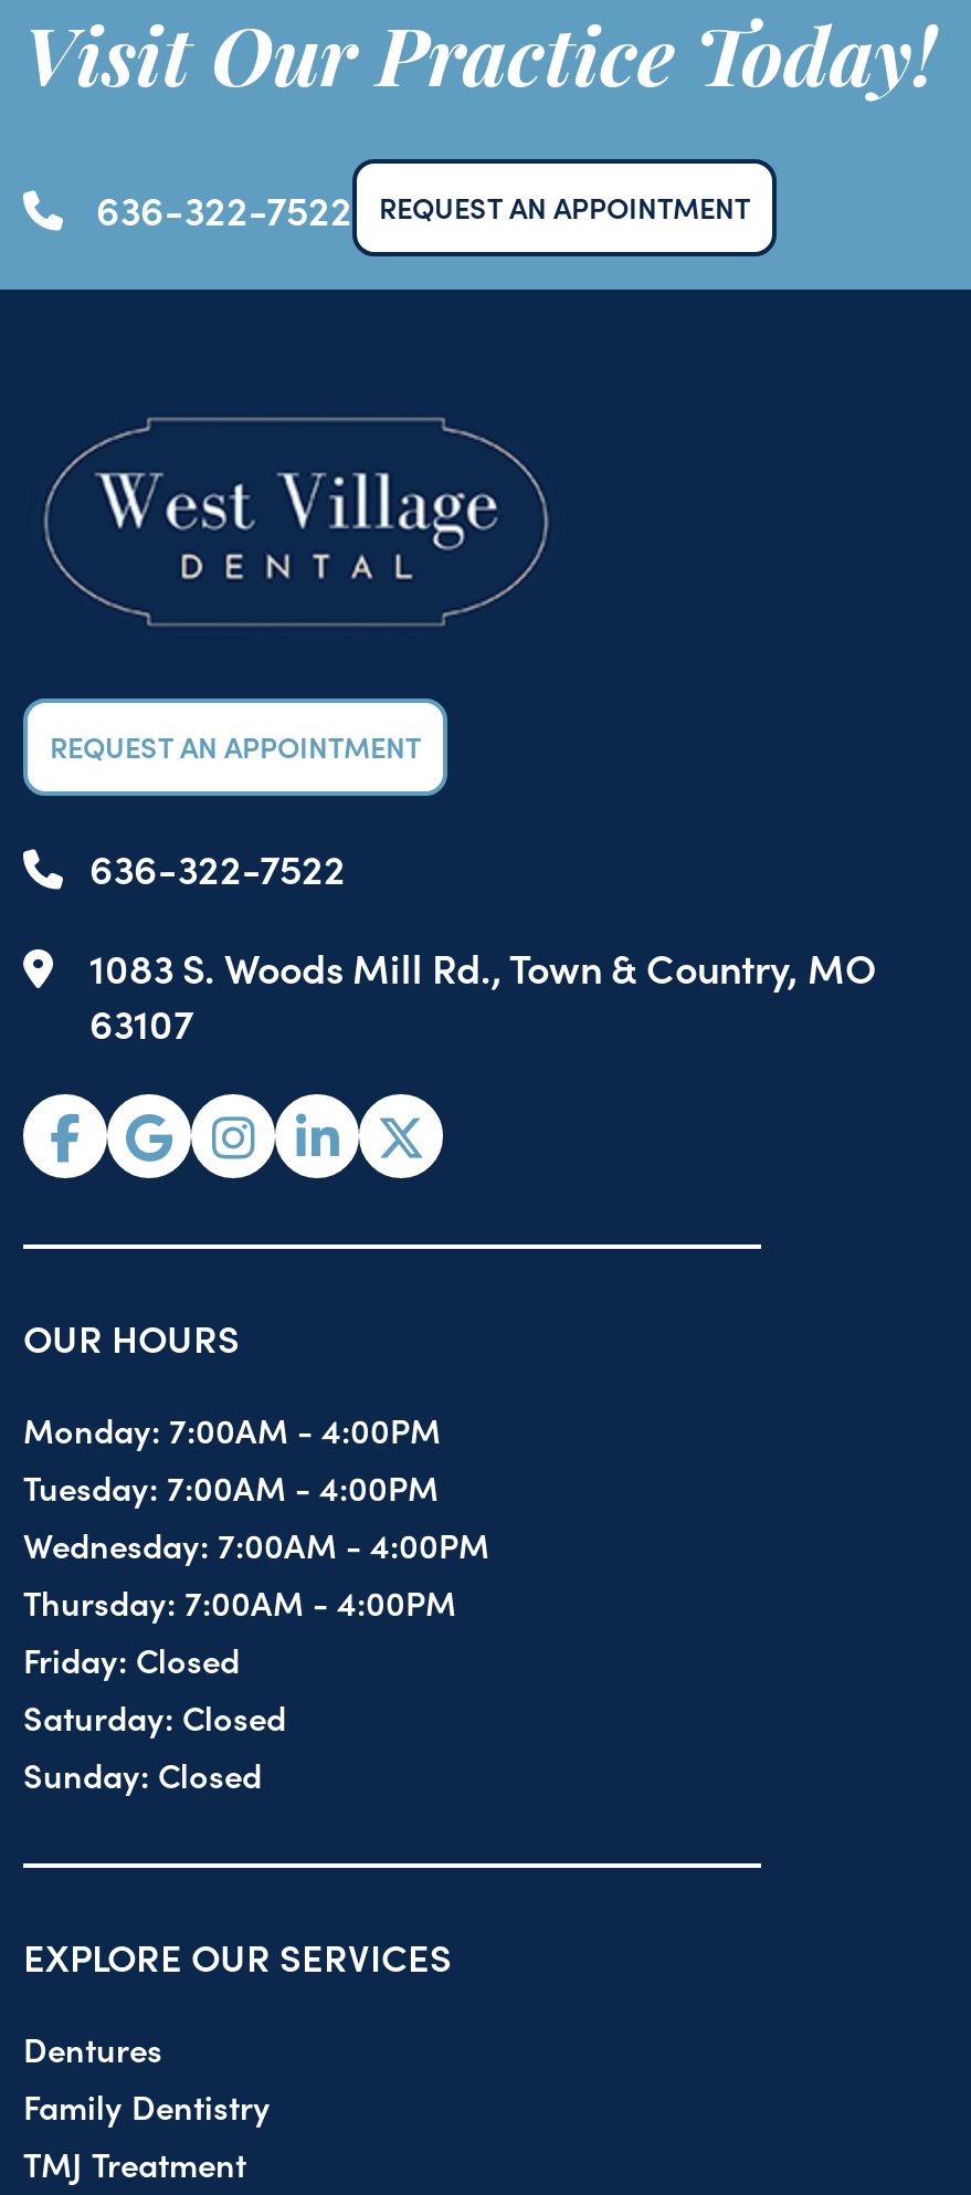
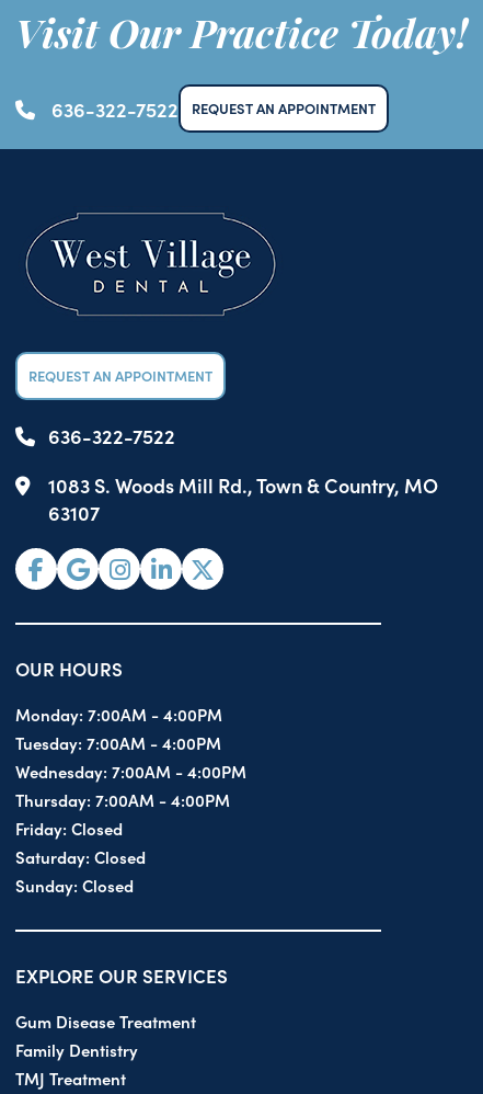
[23,2025,162,2071] Dentures -> [15,1010,196,1033] Gum Disease Treatment

